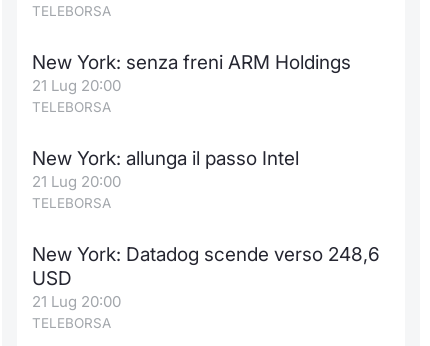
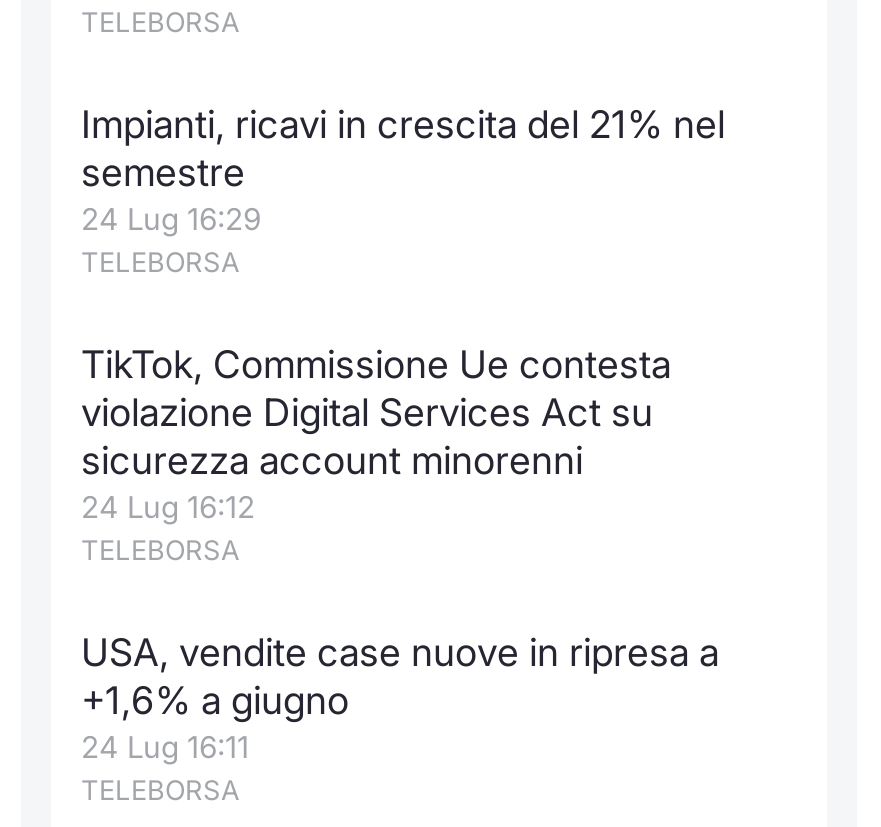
[32,51,351,95] New York: senza freni ARM Holdings | 21 Lug 20:00 -> [81,102,725,238] Impianti, ricavi in crescita del 21% nel | semestre | 24 Lug 16:29
[32,147,299,191] New York: allunga il passo Intel | 21 Lug 20:00 -> [81,342,671,526] TikTok, Commissione Ue contesta | violazione Digital Services Act su | sicurezza account minorenni | 24 Lug 16:12
[32,243,380,311] New York: Datadog scende verso 248,6 | USD | 21 Lug 20:00 -> [81,630,719,766] USA, vendite case nuove in ripresa a | +1,6% a giugno | 24 Lug 16:11

